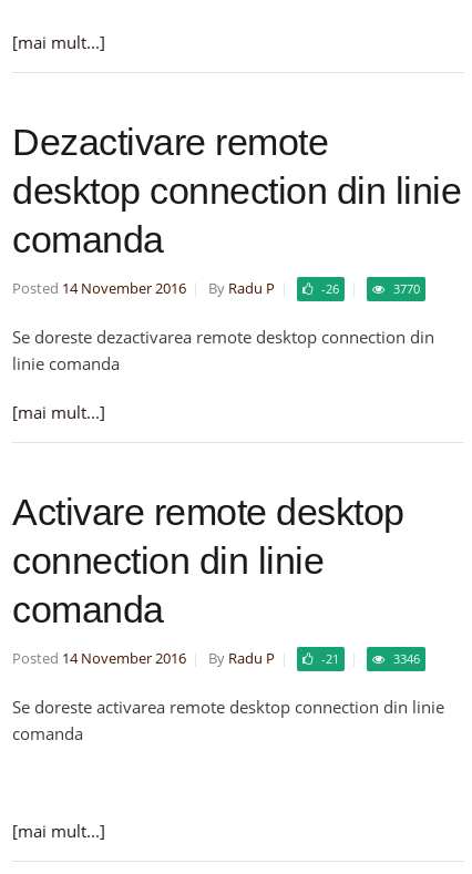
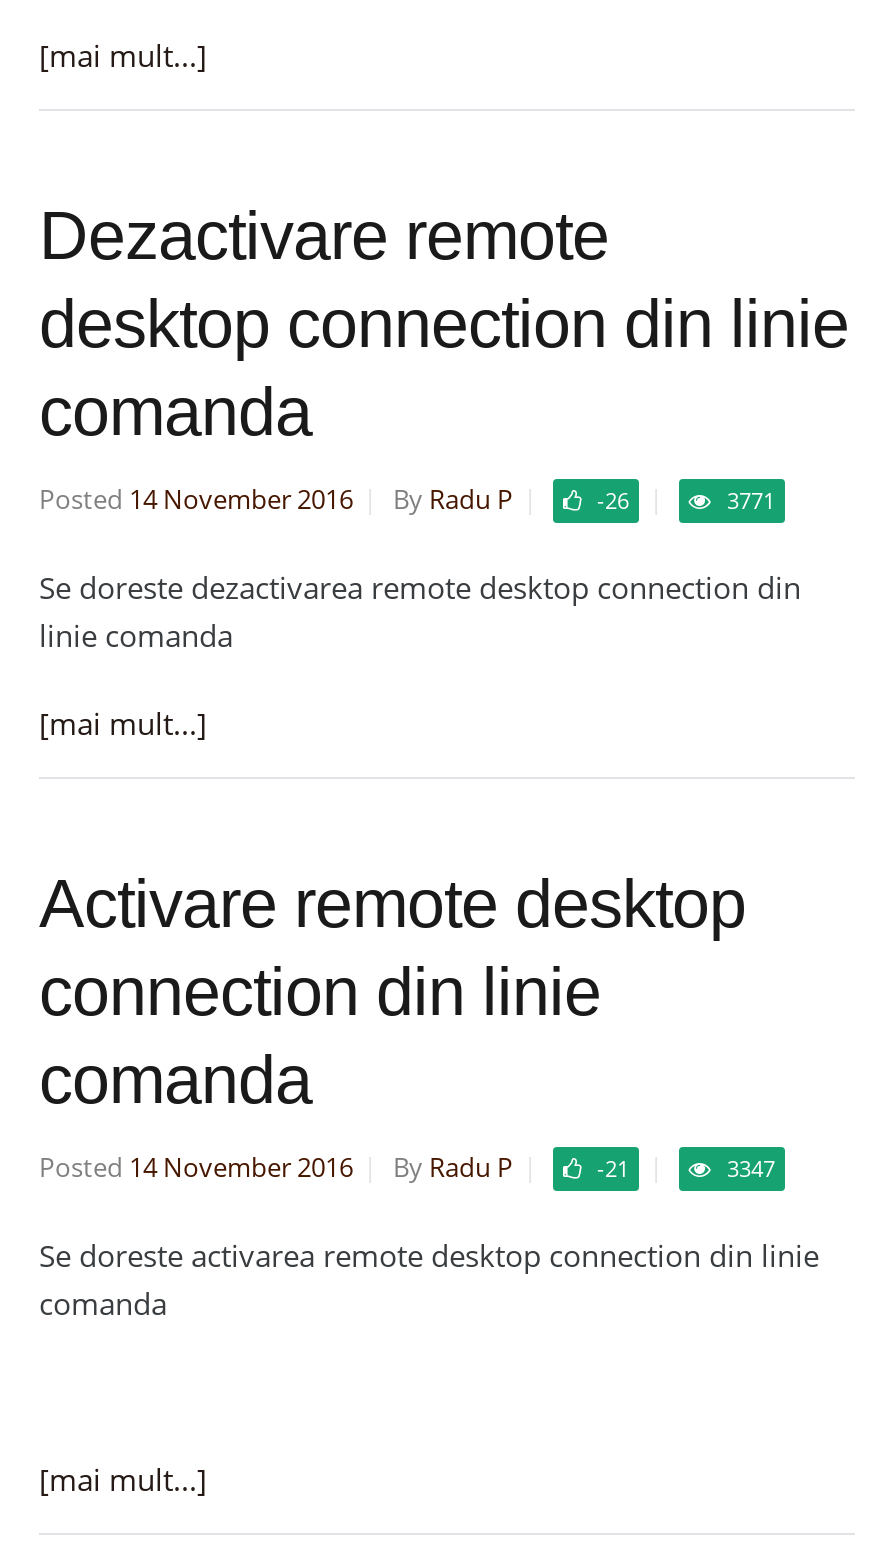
[393,280,420,296] 3770 -> [727,484,775,514] 3771
[393,650,420,666] 3346 -> [727,1152,775,1182] 3347

